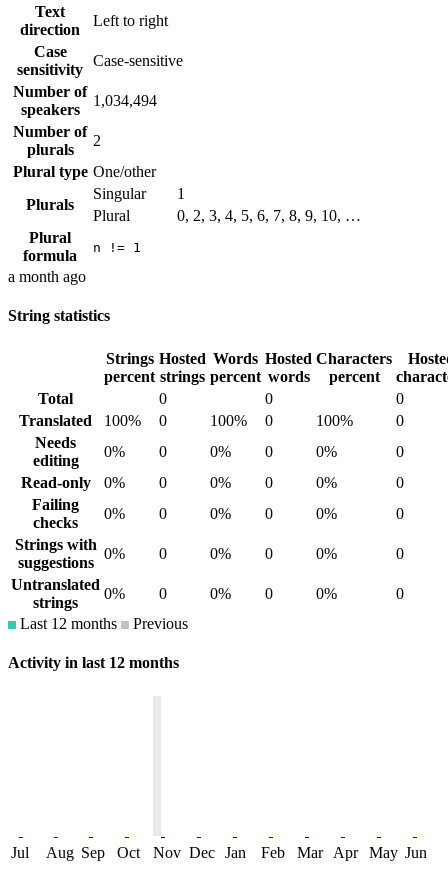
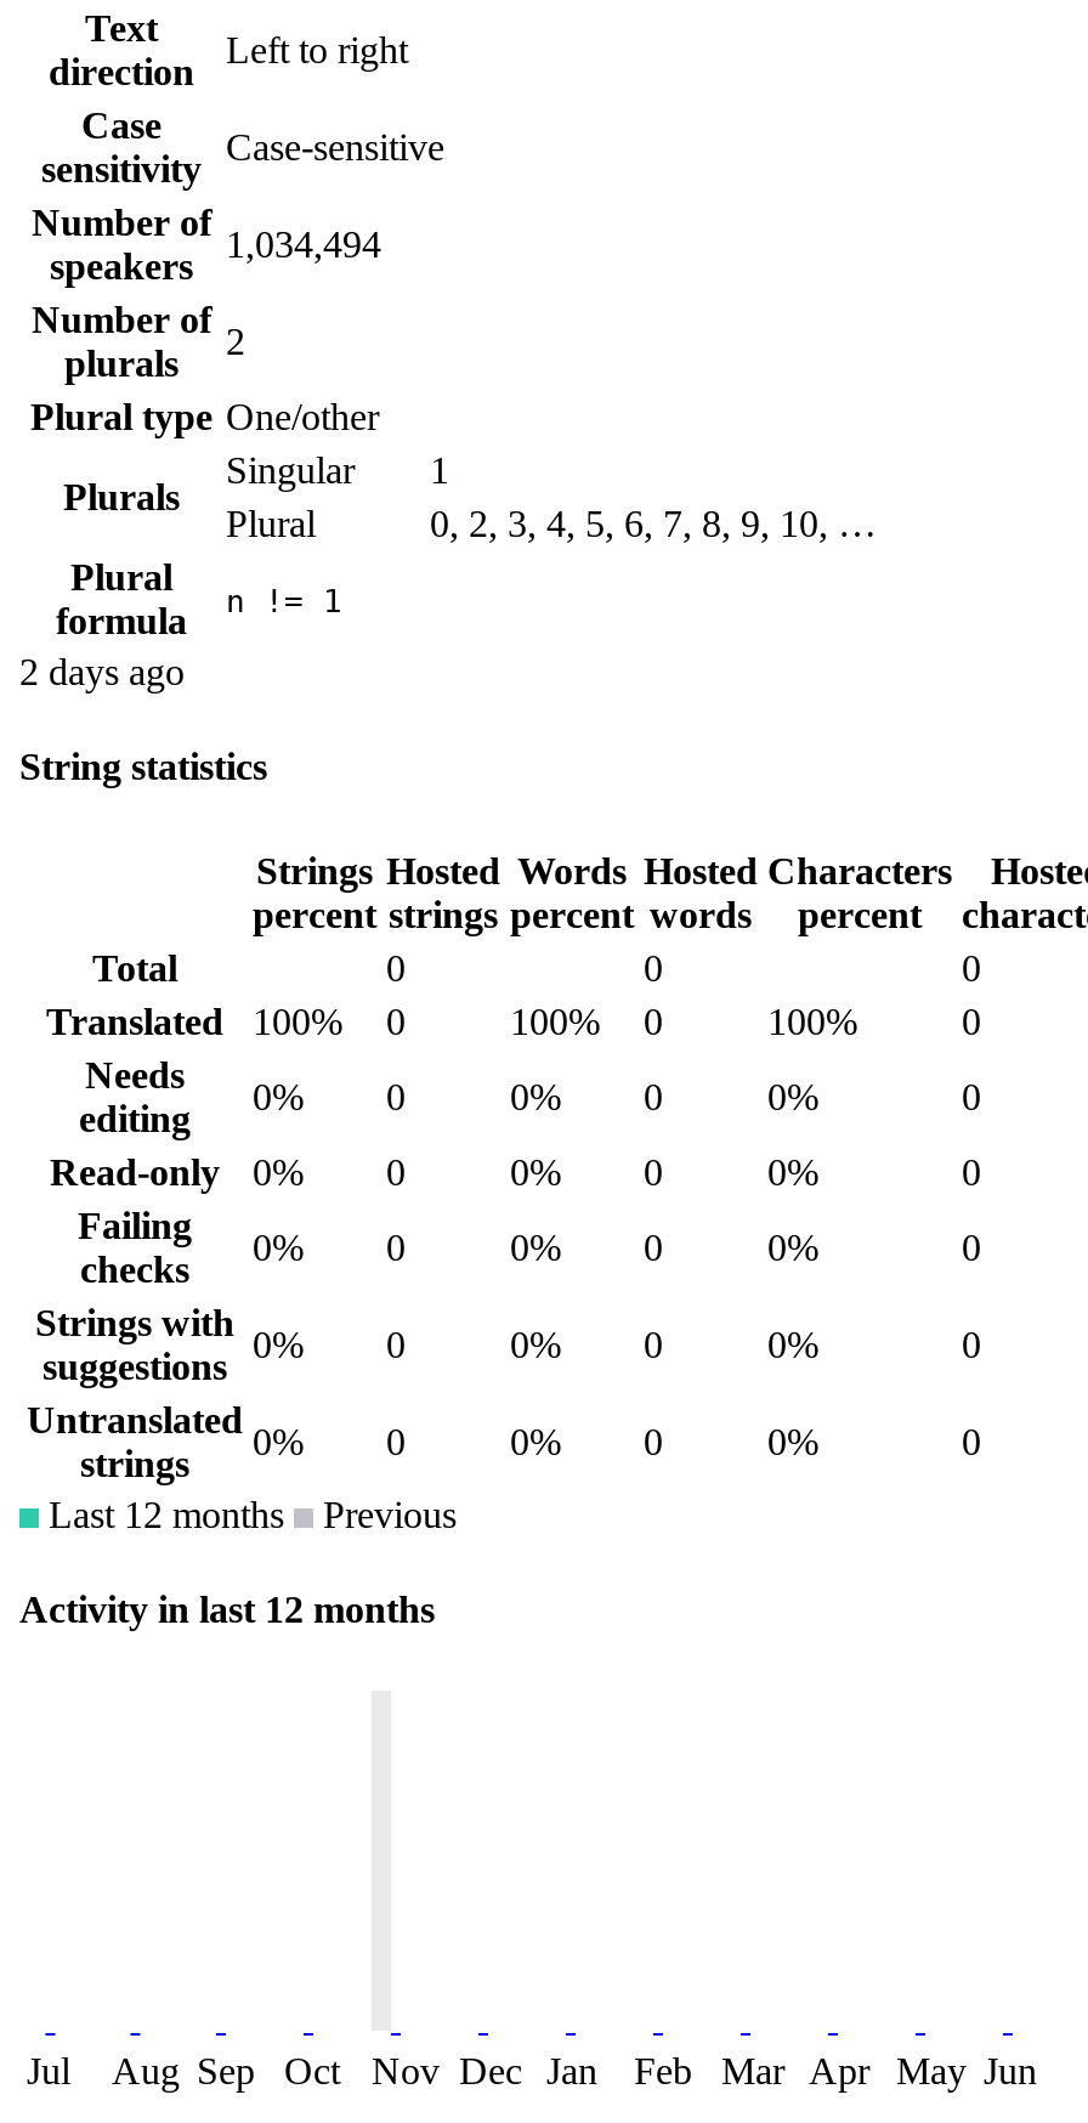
[8,268,86,285] a month ago -> [19,651,185,693] 2 days ago

